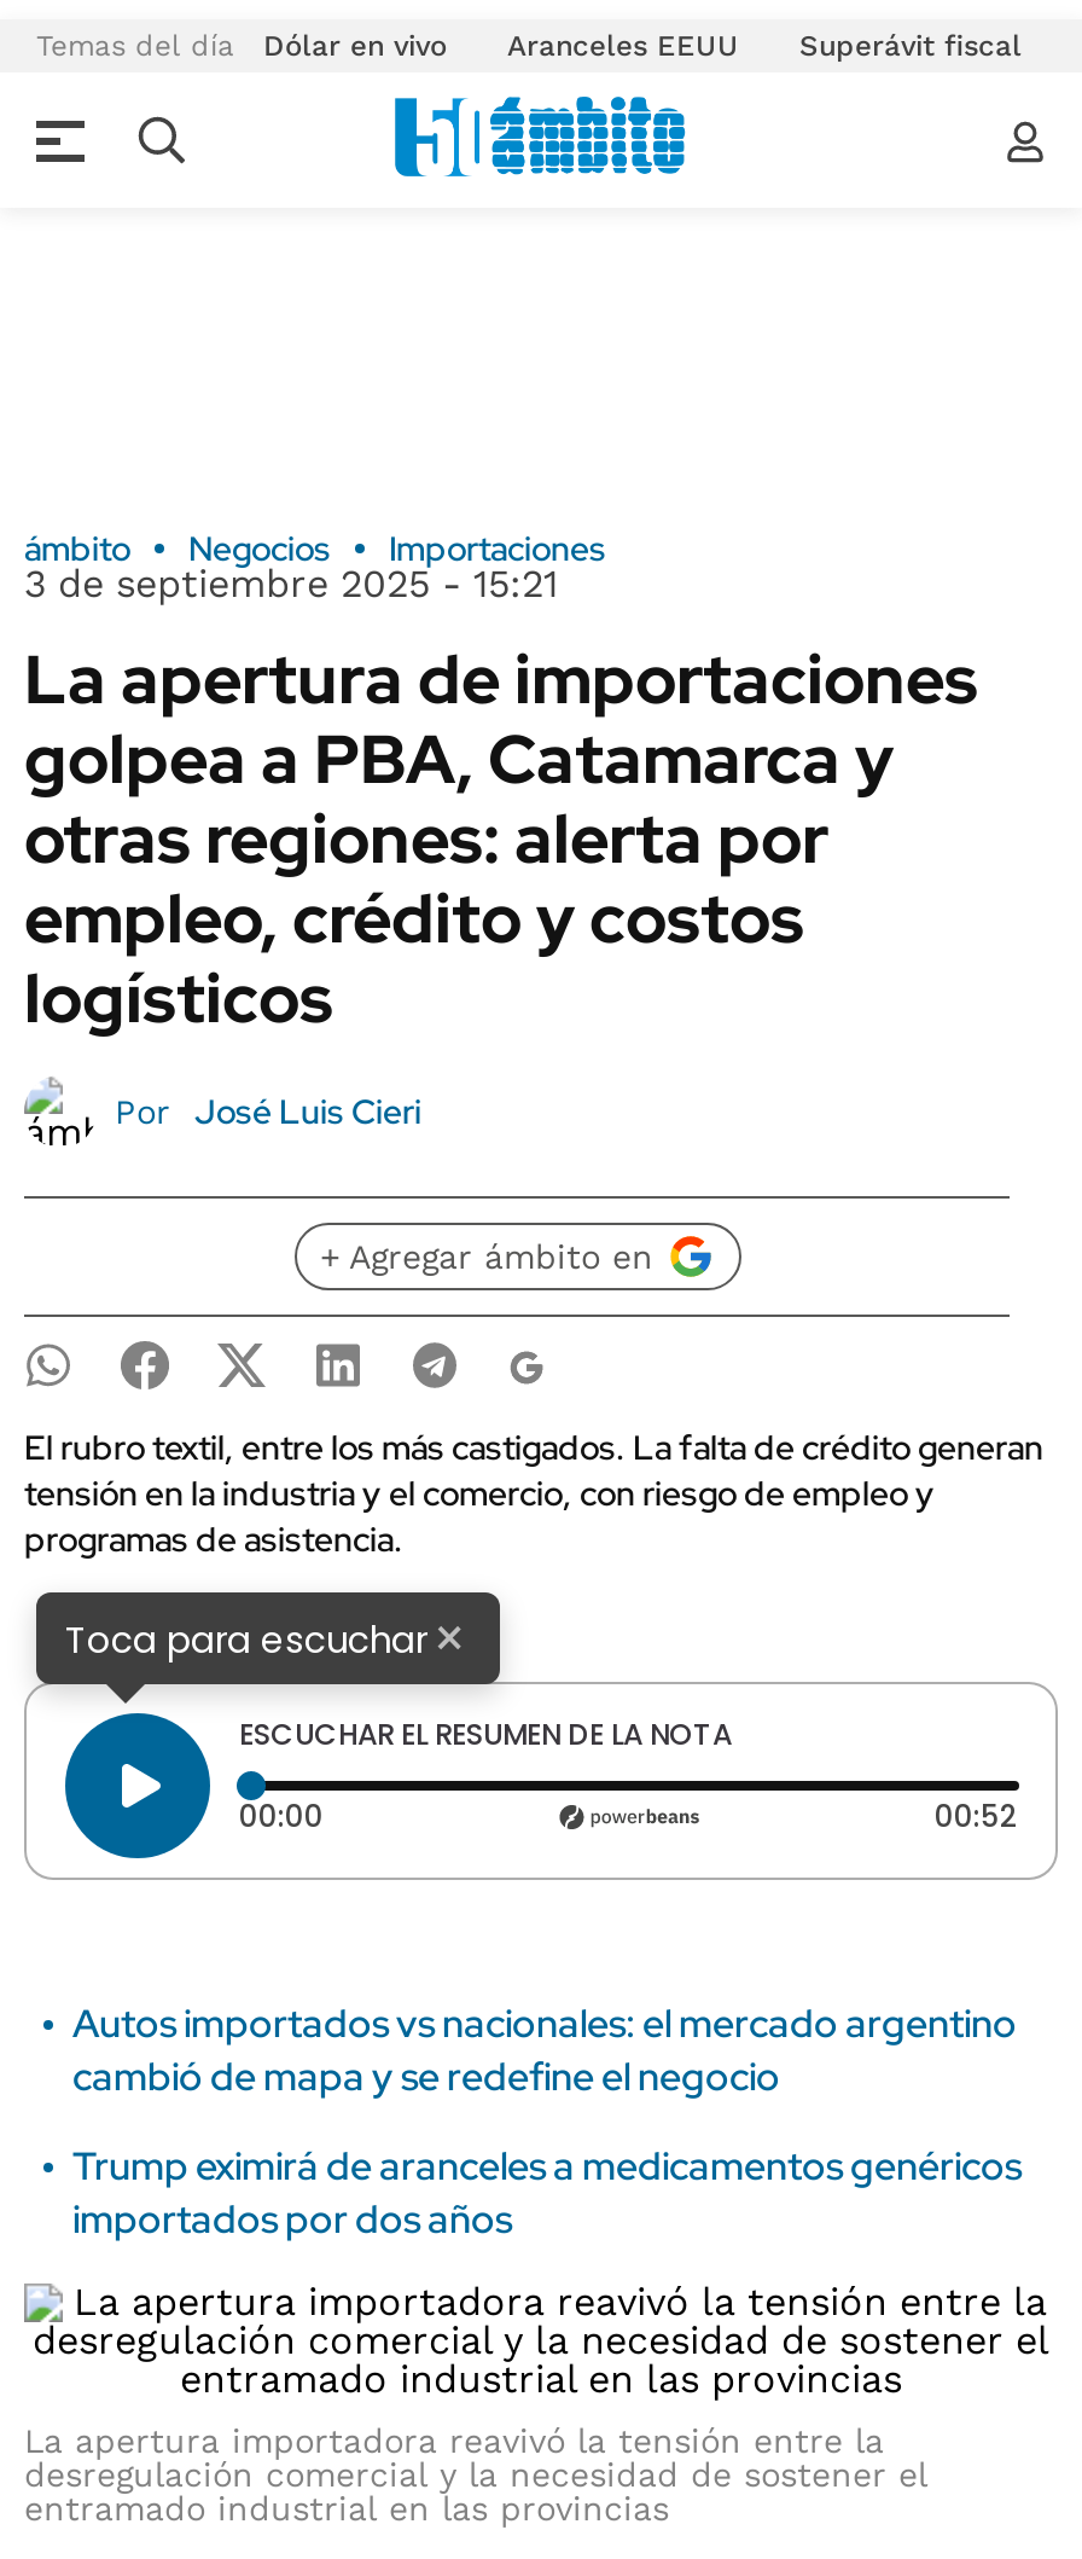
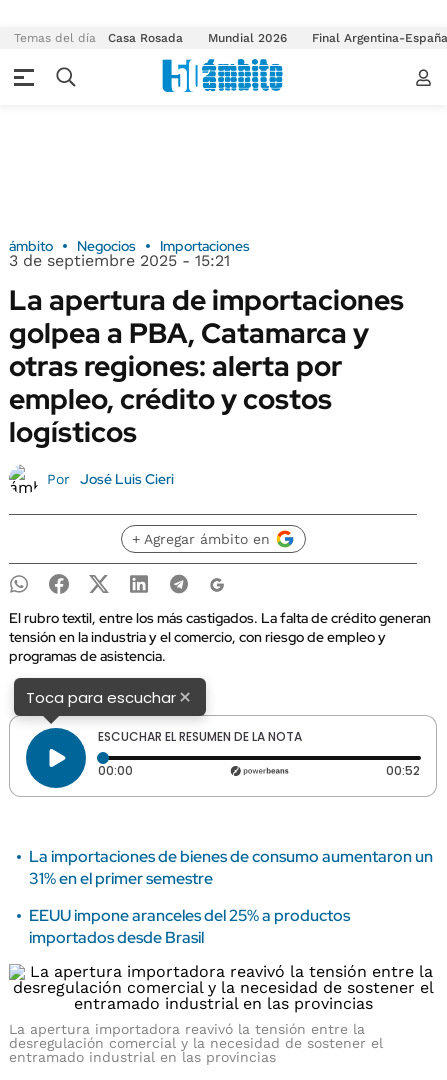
[263,29,1022,63] Dólar en vivo | Aranceles EEUU | Superávit fiscal -> [108,31,447,45] Casa Rosada | Mundial 2026 | Final Argentina-España
[72,1998,1017,2102] Autos importados vs nacionales: el mercado argentino | cambió de mapa y se redefine el negocio -> [29,846,433,889] La importaciones de bienes de consumo aumentaron un | 31% en el primer semestre
[72,2141,1022,2245] Trump eximirá de aranceles a medicamentos genéricos | importados por dos años -> [29,905,350,948] EEUU impone aranceles del 25% a productos | importados desde Brasil

